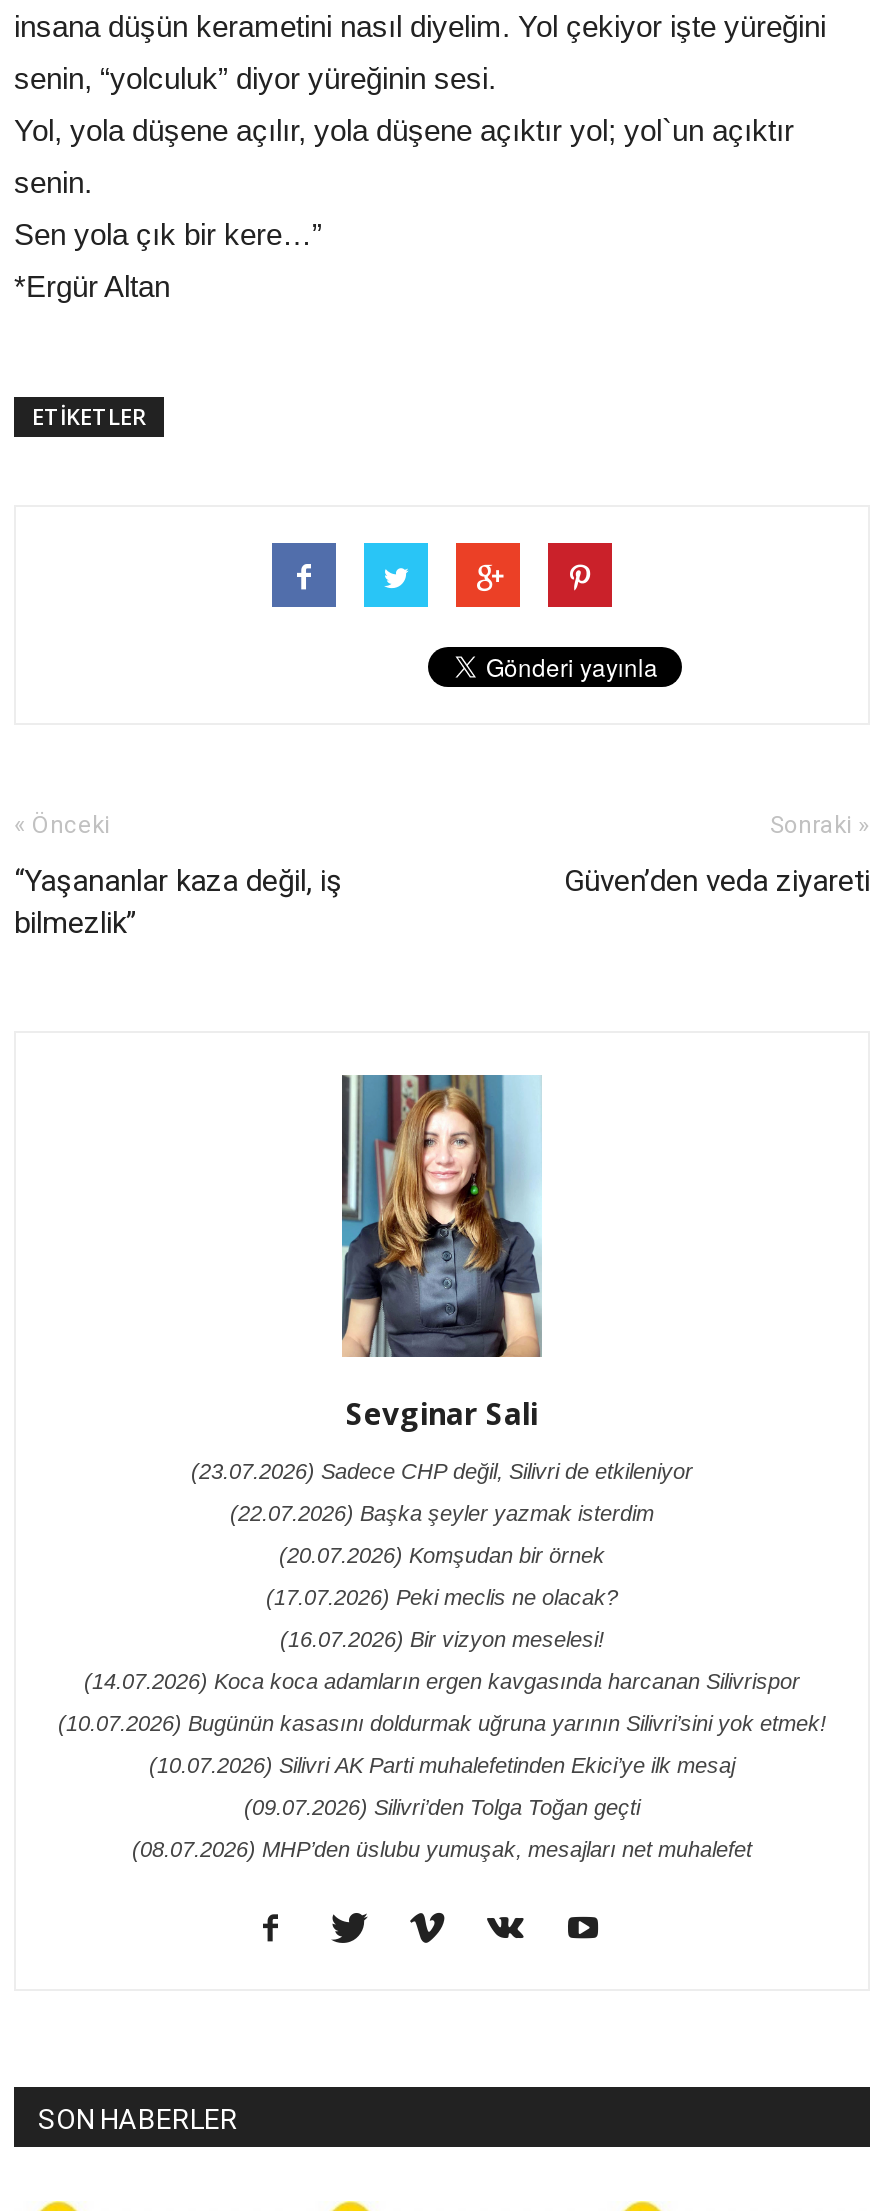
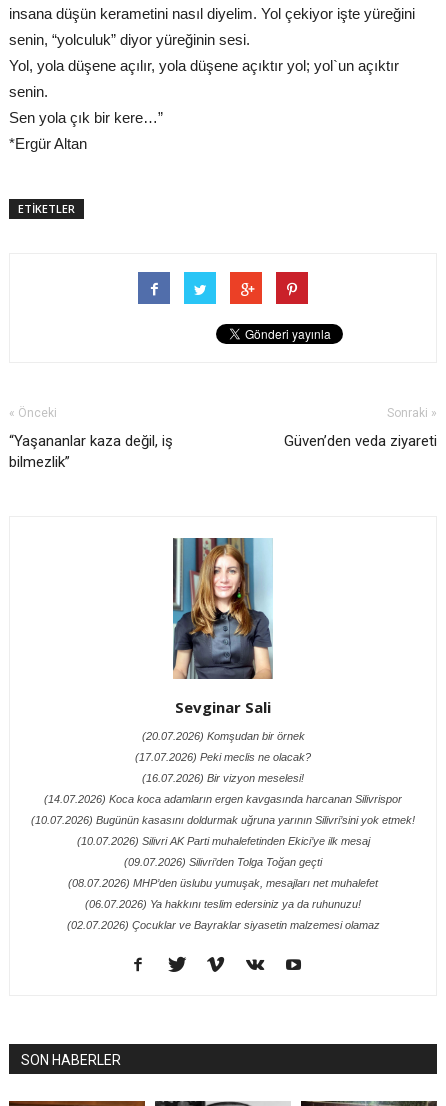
[191,1459,693,1525] (23.07.2026) Sadece CHP değil, Silivri de etkileniyor | (22.07.2026) Başka şeyler yazmak isterdim -> none
moved [58,1543,826,1861] -> [31,730,415,889]: (20.07.2026) Komşudan bir örnek | (17.07.2026) Peki meclis ne olacak? | (16.07.2026) Bir vizyon meselesi! | (14.07.2026) Koca koca adamların ergen kavgasında harcanan Silivrispor | (10.07.2026) Bugünün kasasını doldurmak uğruna yarının Silivri’sini yok etmek! | (10.07.2026) Silivri AK Parti muhalefetinden Ekici’ye ilk mesaj | (09.07.2026) Silivri’den Tolga Toğan geçti | (08.07.2026) MHP’den üslubu yumuşak, mesajları net muhalefet
none -> [66,898,379,931] (06.07.2026) Ya hakkını teslim edersiniz ya da ruhunuzu! | (02.07.2026) Çocuklar ve Bayraklar siyasetin malzemesi olamaz

